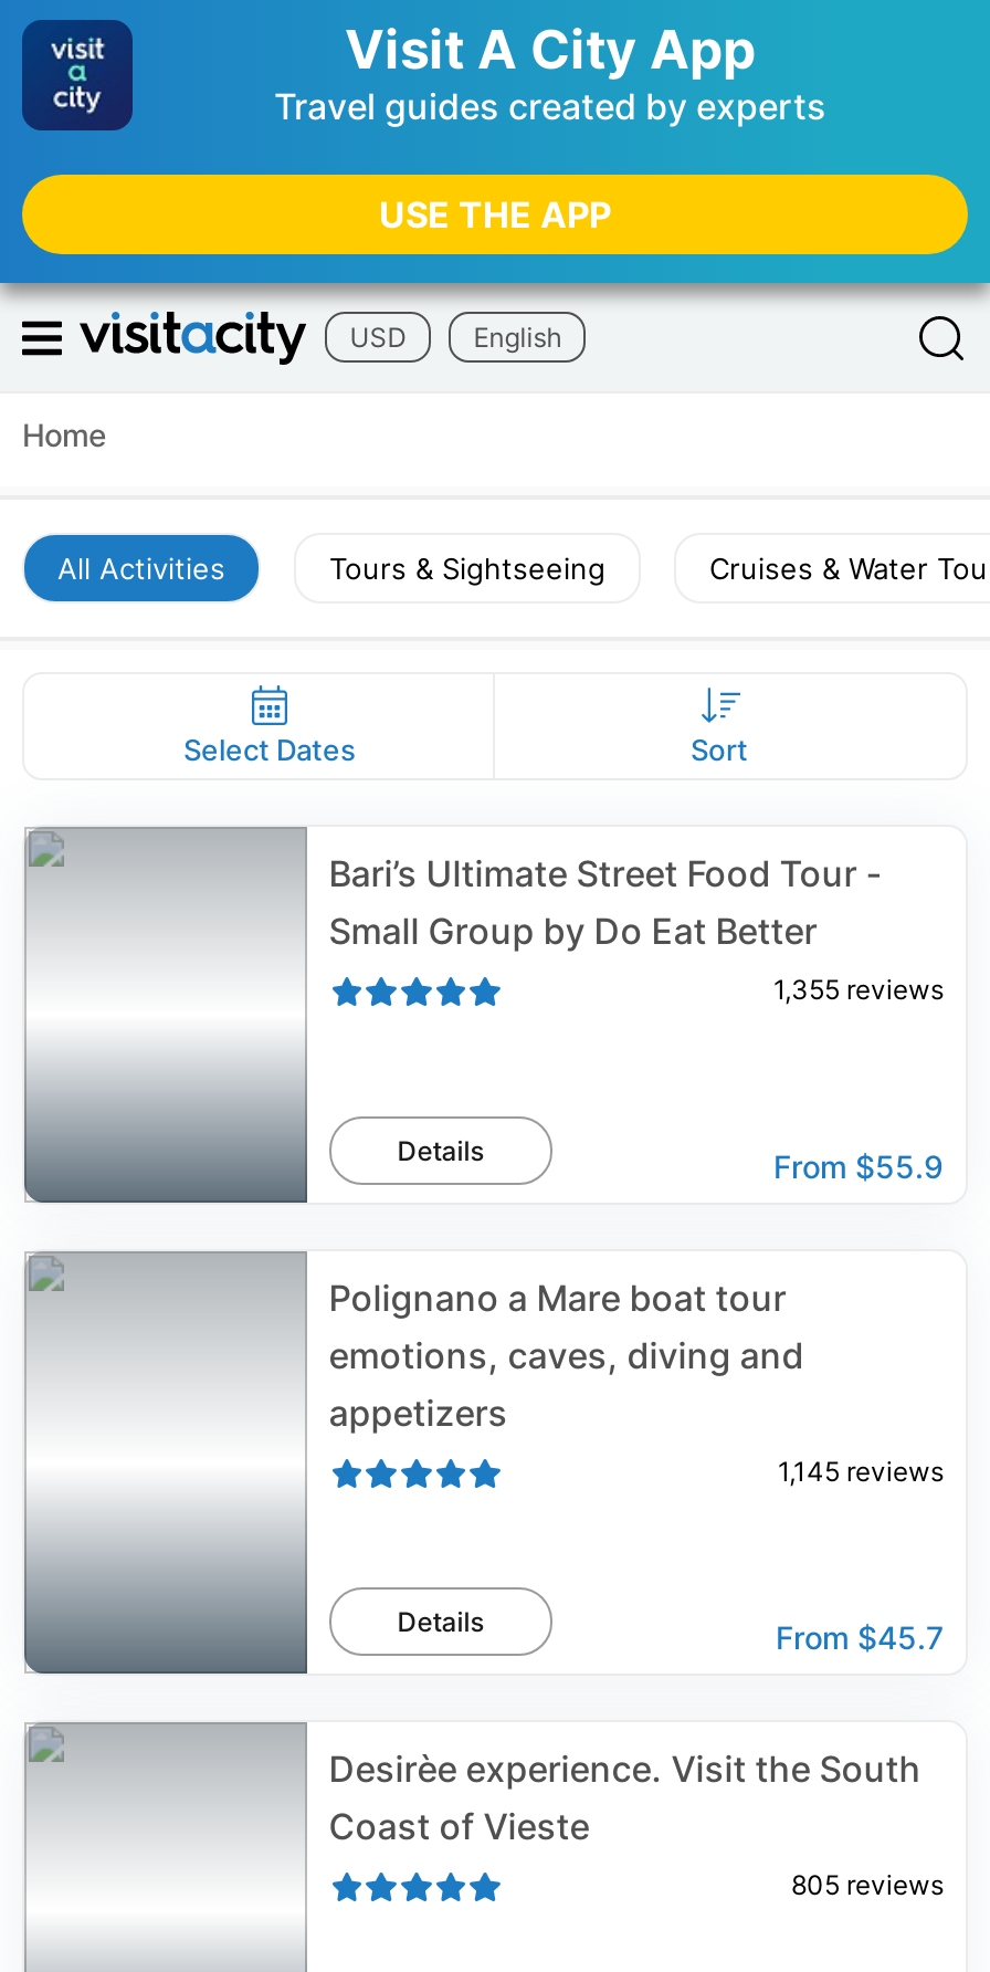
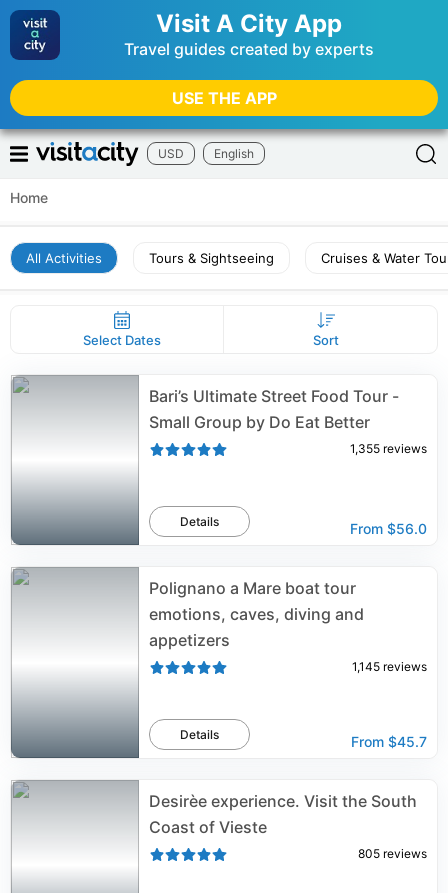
[773,1147,944,1185] From $55.9 -> [350,520,427,537] From $56.0

